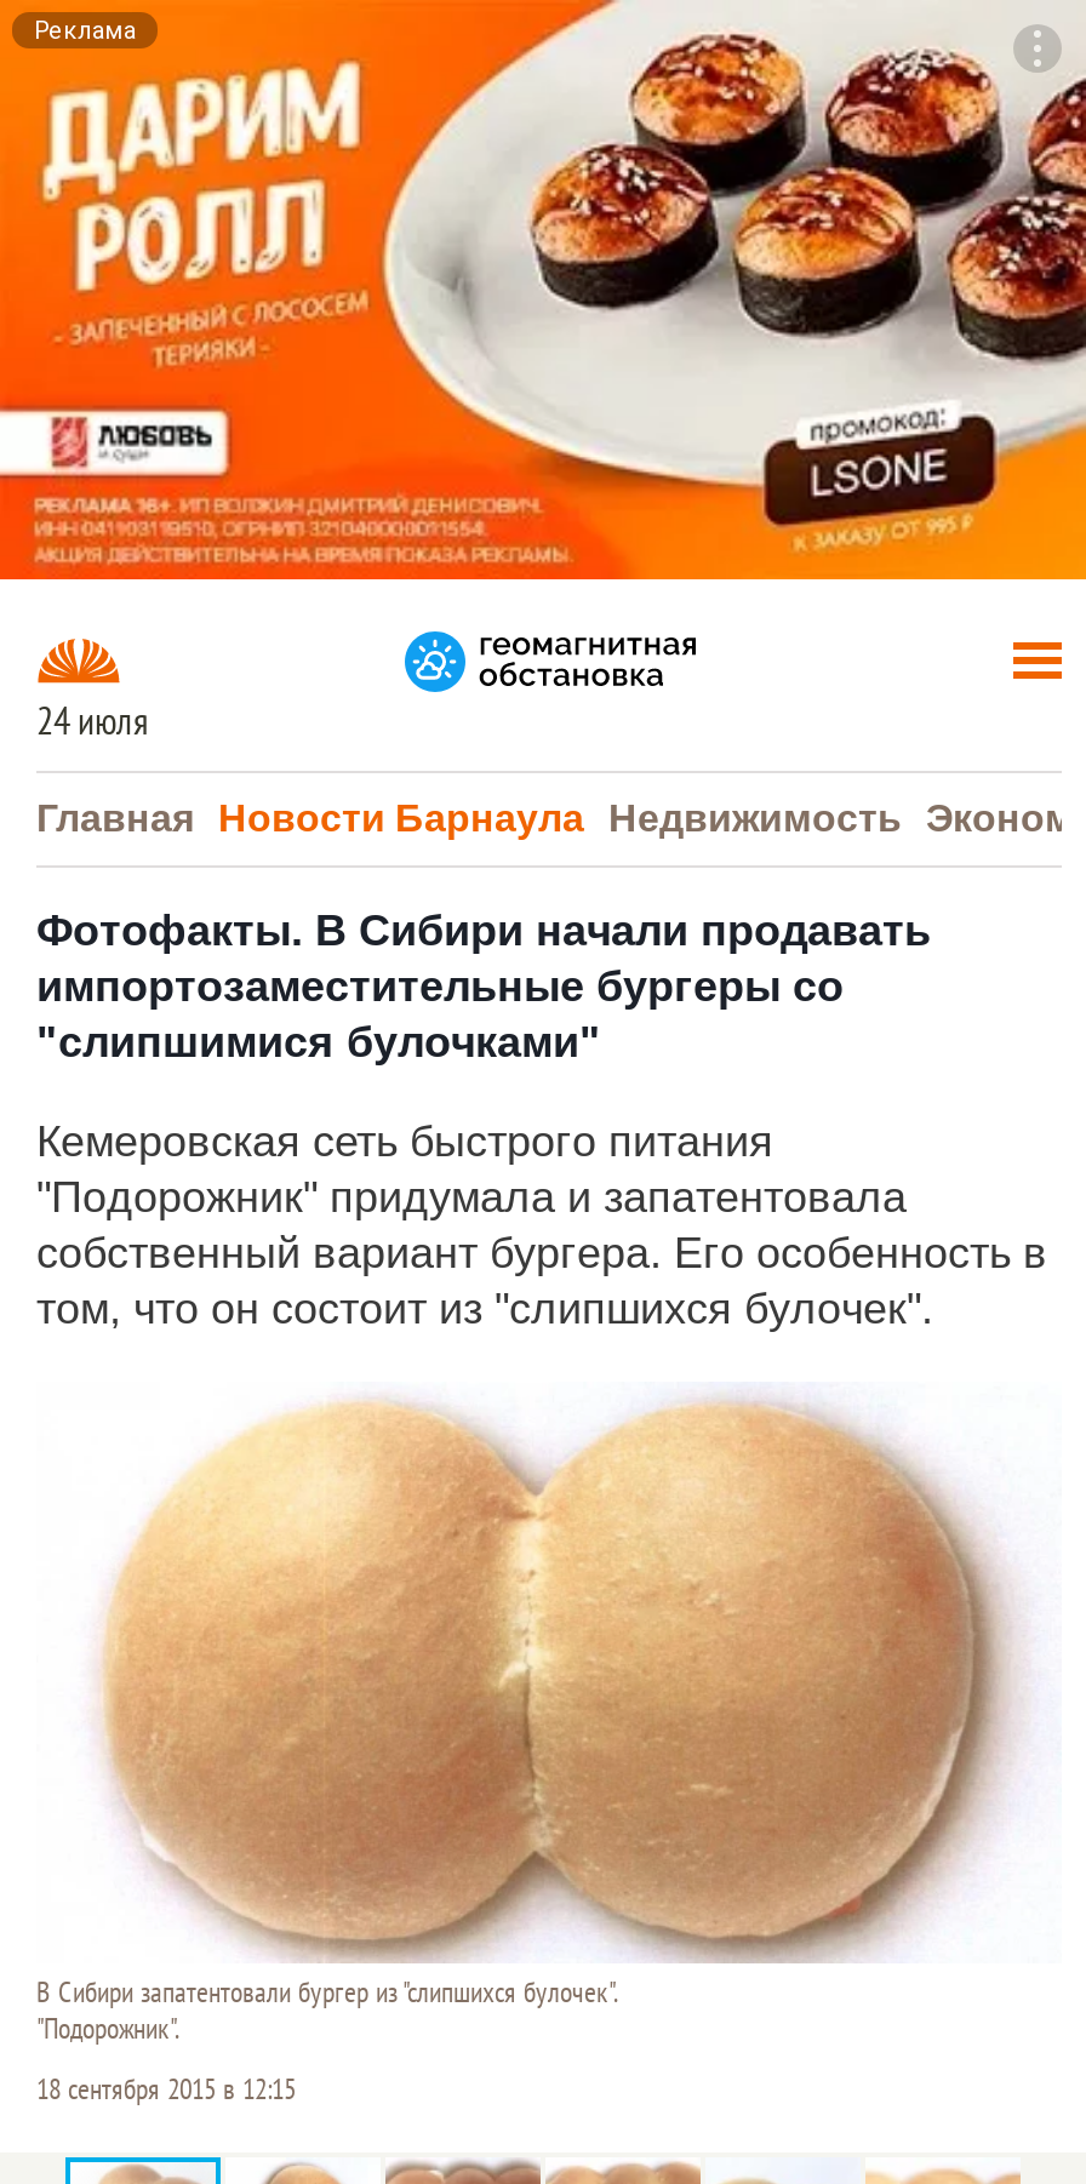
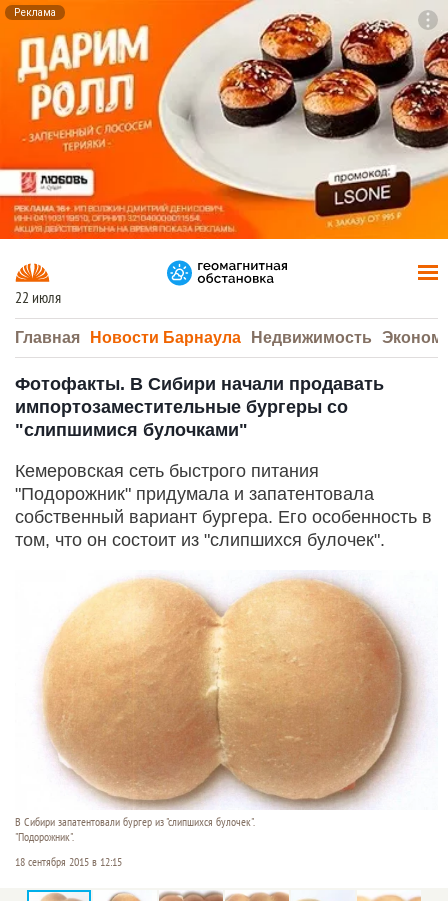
[36,700,148,744] 24 июля -> [15,289,61,307] 22 июля

